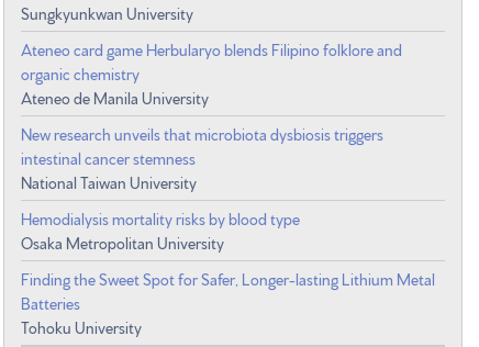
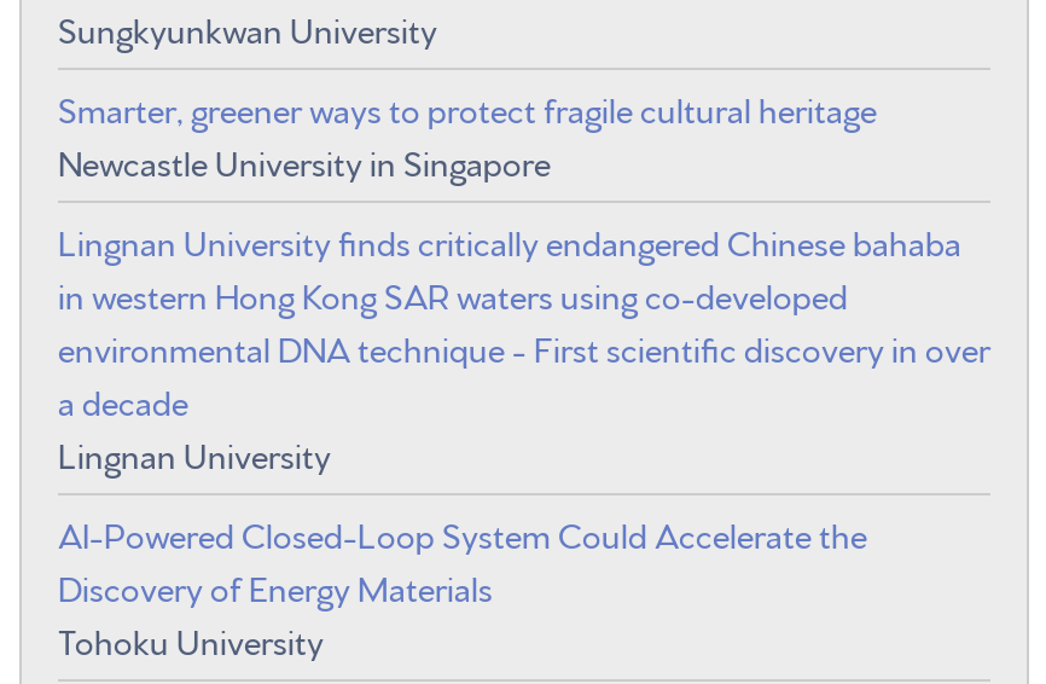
[21,40,435,313] Ateneo card game Herbularyo blends Filipino folklore and | organic chemistry | Ateneo de Manila University | New research unveils that microbiota dysbiosis triggers | intestinal cancer stemness | National Taiwan University | Hemodialysis mortality risks by blood type | Osaka Metropolitan University | Finding the Sweet Spot for Safer, Longer-lasting Lithium Metal | Batteries -> [58,87,990,609] Smarter, greener ways to protect fragile cultural heritage | Newcastle University in Singapore | Lingnan University finds critically endangered Chinese bahaba | in western Hong Kong SAR waters using co-developed | environmental DNA technique - First scientific discovery in over | a decade | Lingnan University | AI-Powered Closed-Loop System Could Accelerate the | Discovery of Energy Materials

